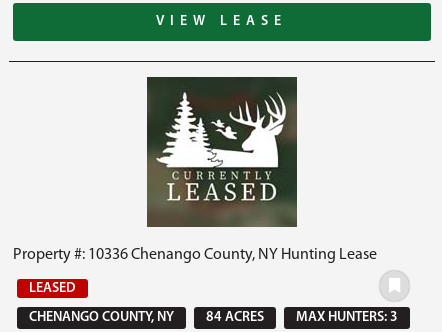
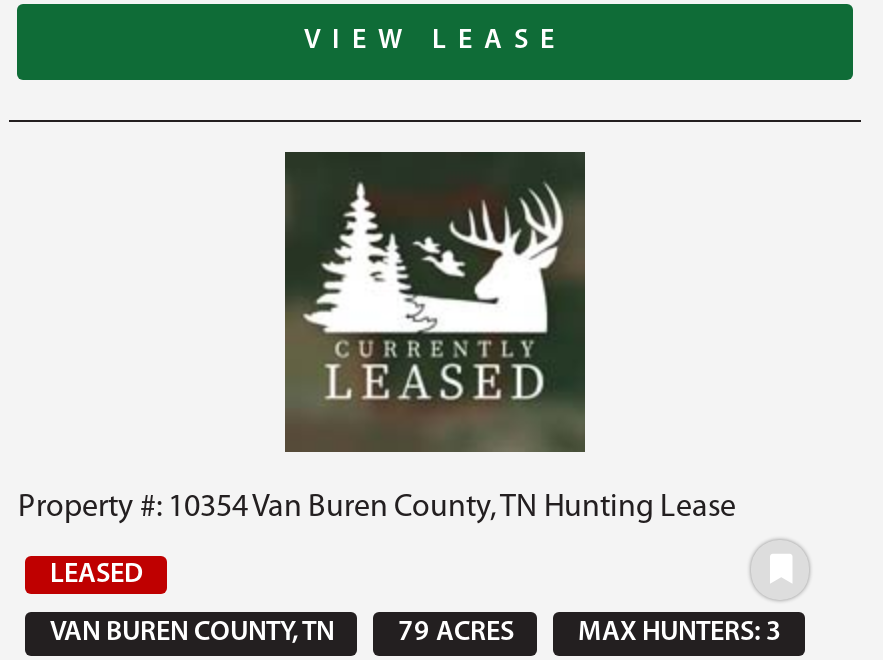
[13,247,377,263] Property #: 10336 Chenango County, NY Hunting Lease -> [18,491,736,523] Property #: 10354 Van Buren County, TN Hunting Lease
[29,310,264,325] CHENANGO COUNTY, NY | 84 ACRES -> [50,617,514,647] VAN BUREN COUNTY, TN | 79 ACRES

